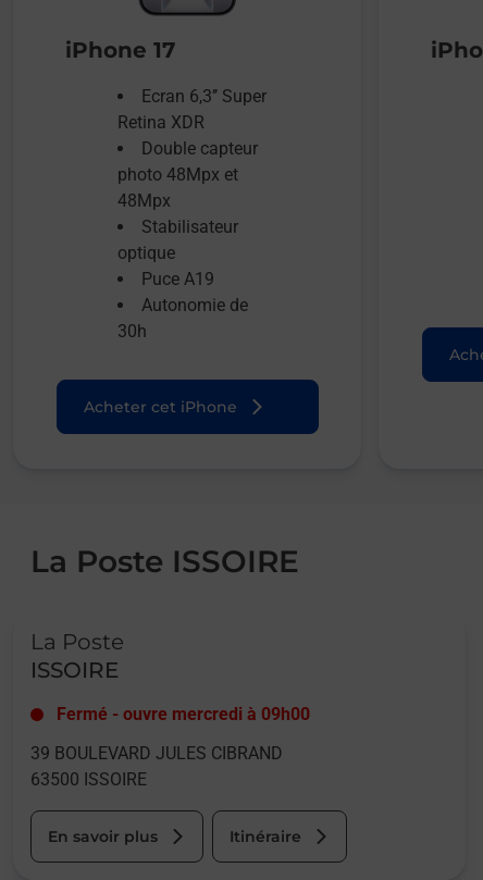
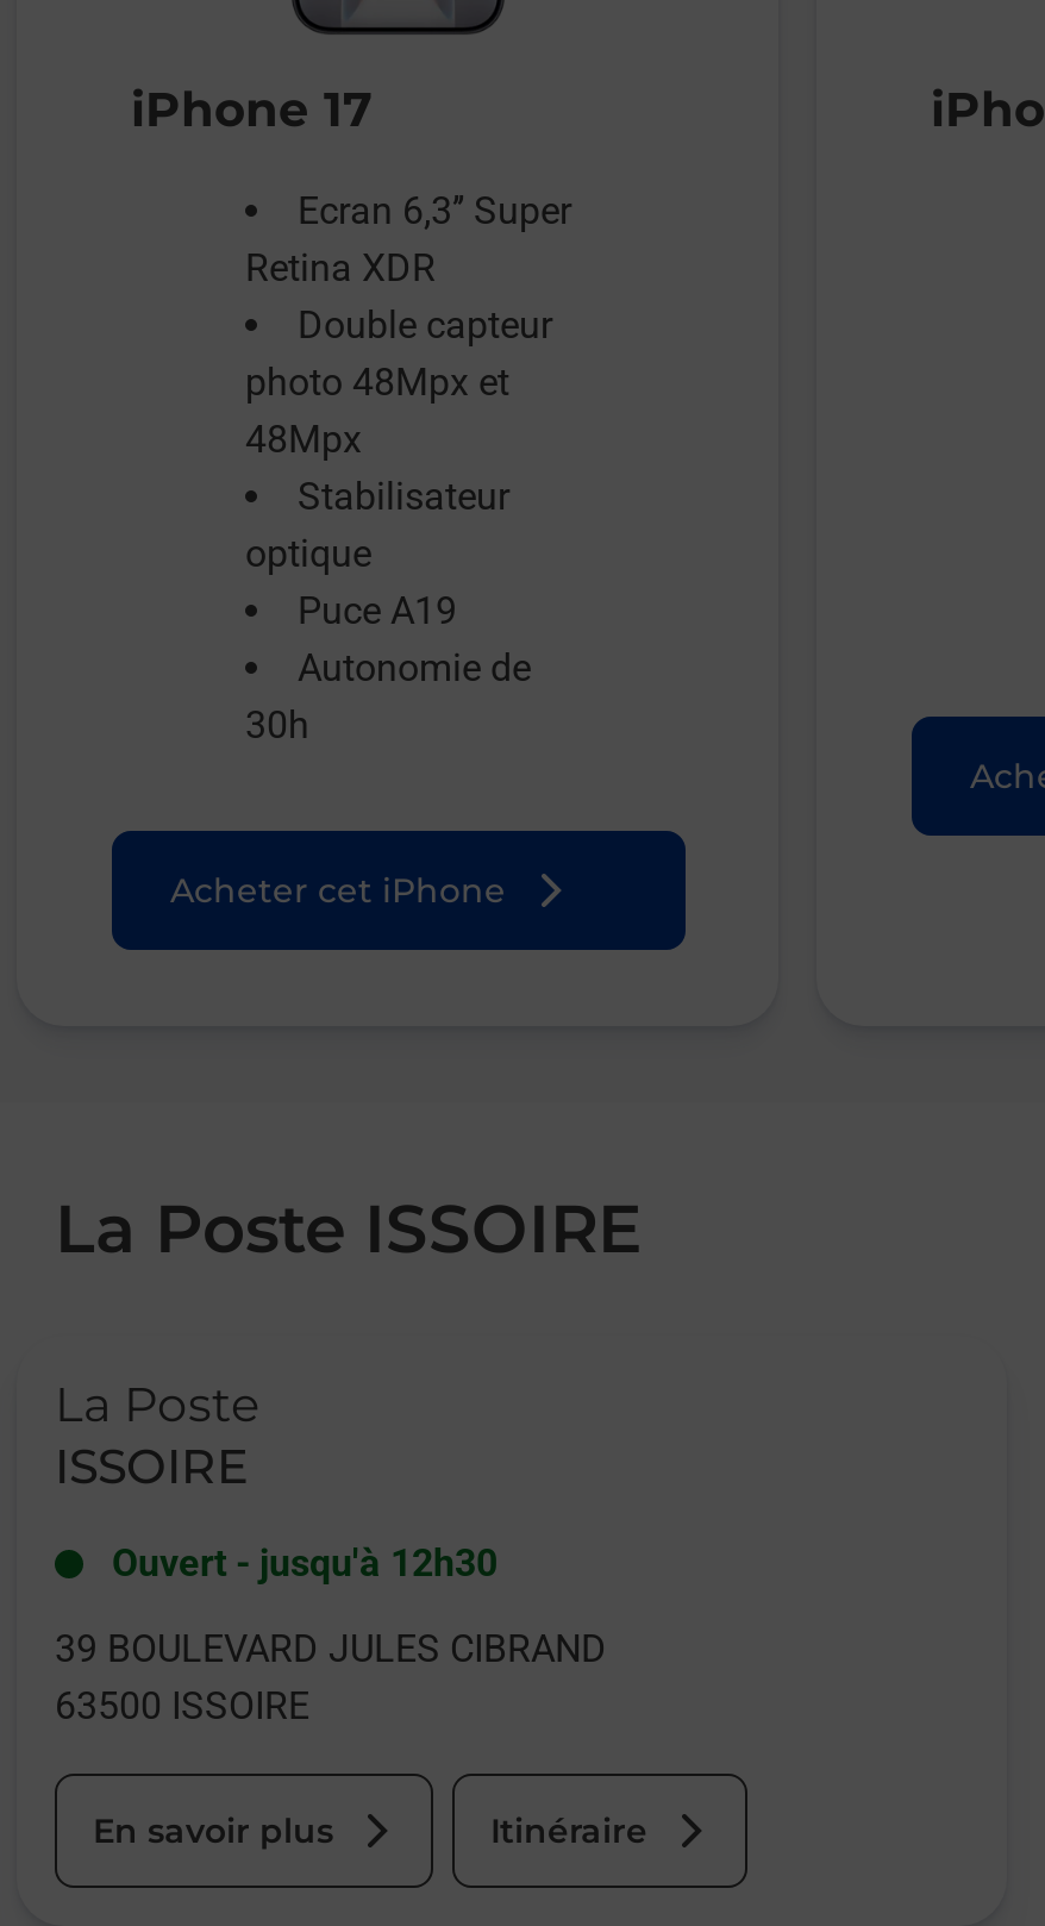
[57,704,310,724] Fermé - ouvre mercredi à 09h00 -> [112,1540,498,1586] Ouvert - jusqu'à 12h30

